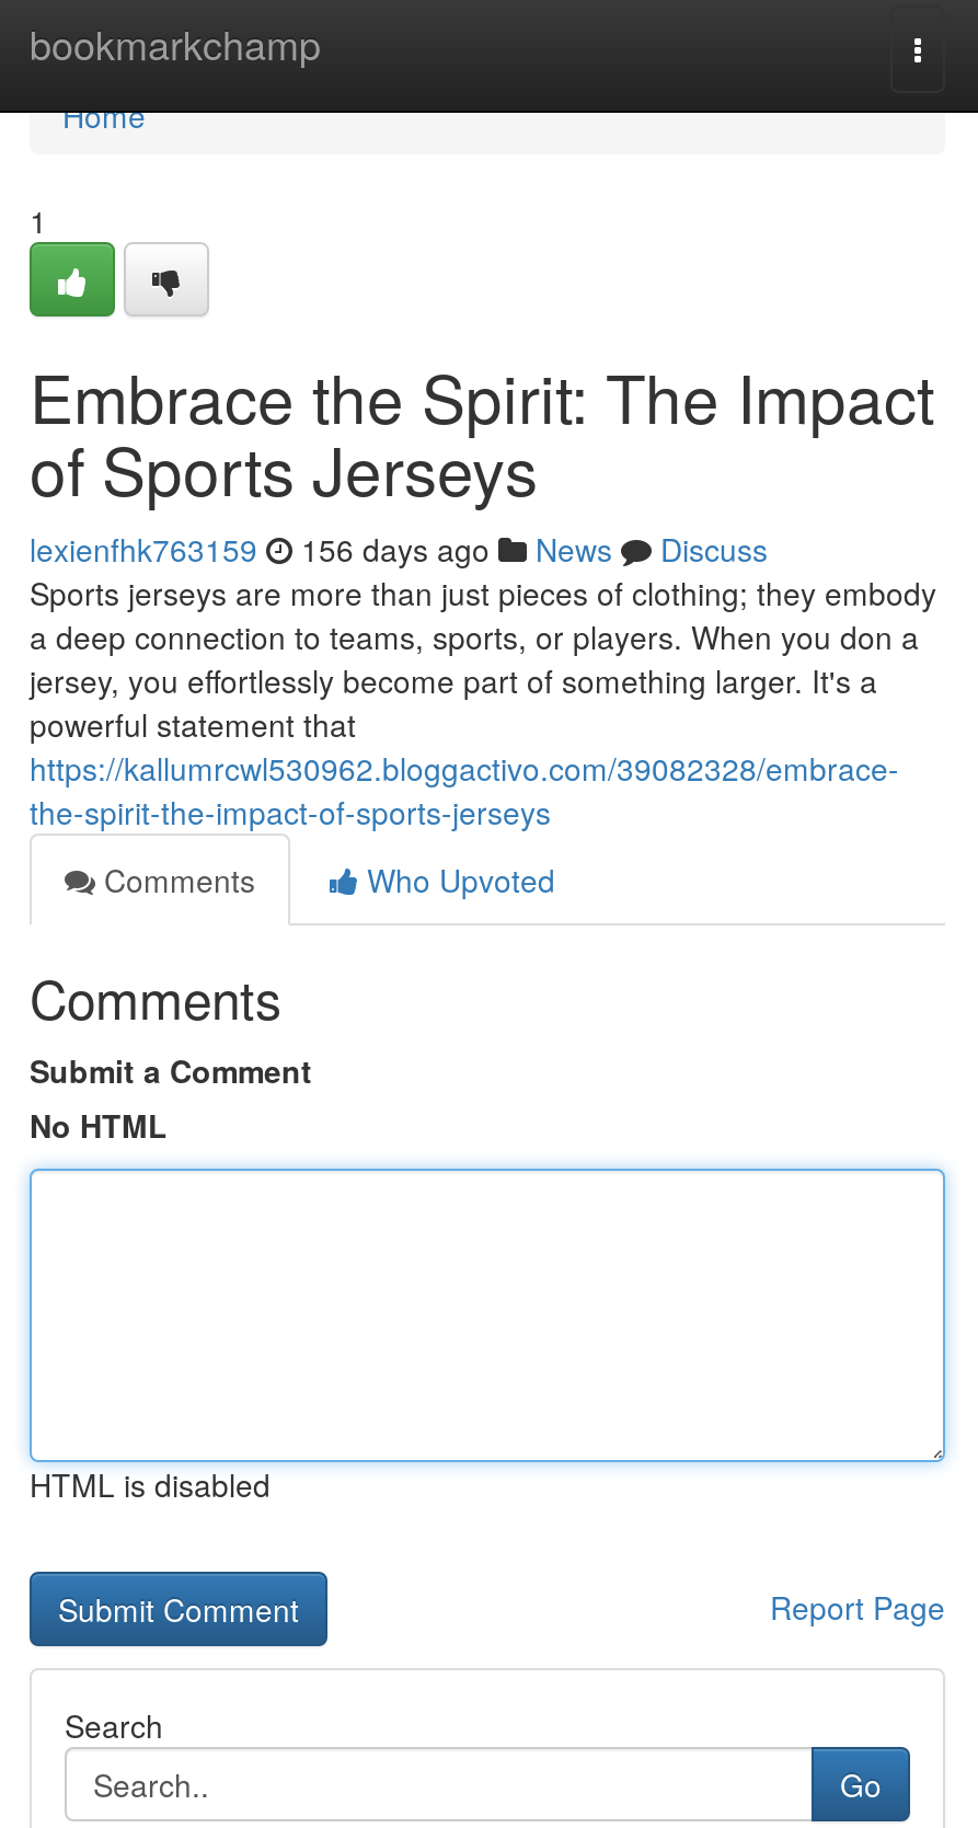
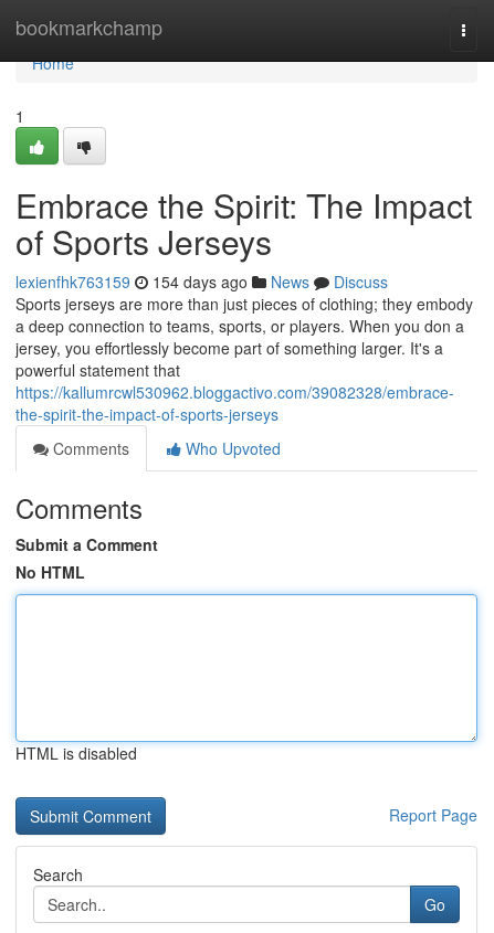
[30,527,768,571] lexienfhk763159 156 days ago News Discuss -> [15,271,388,293] lexienfhk763159 154 days ago News Discuss

